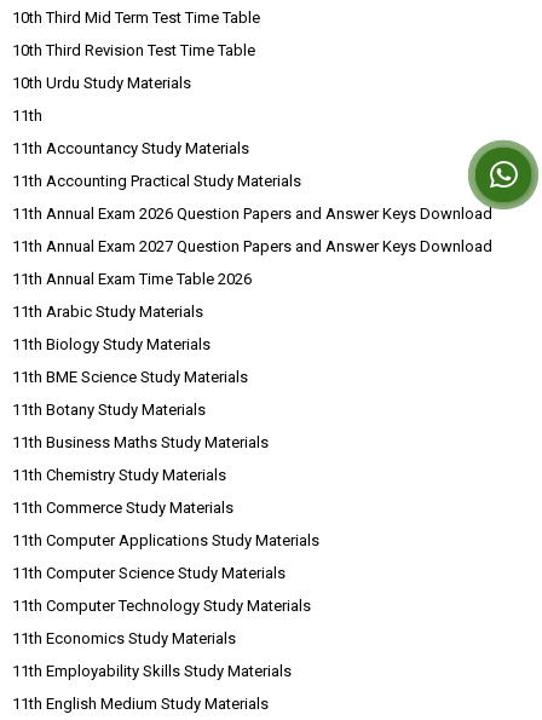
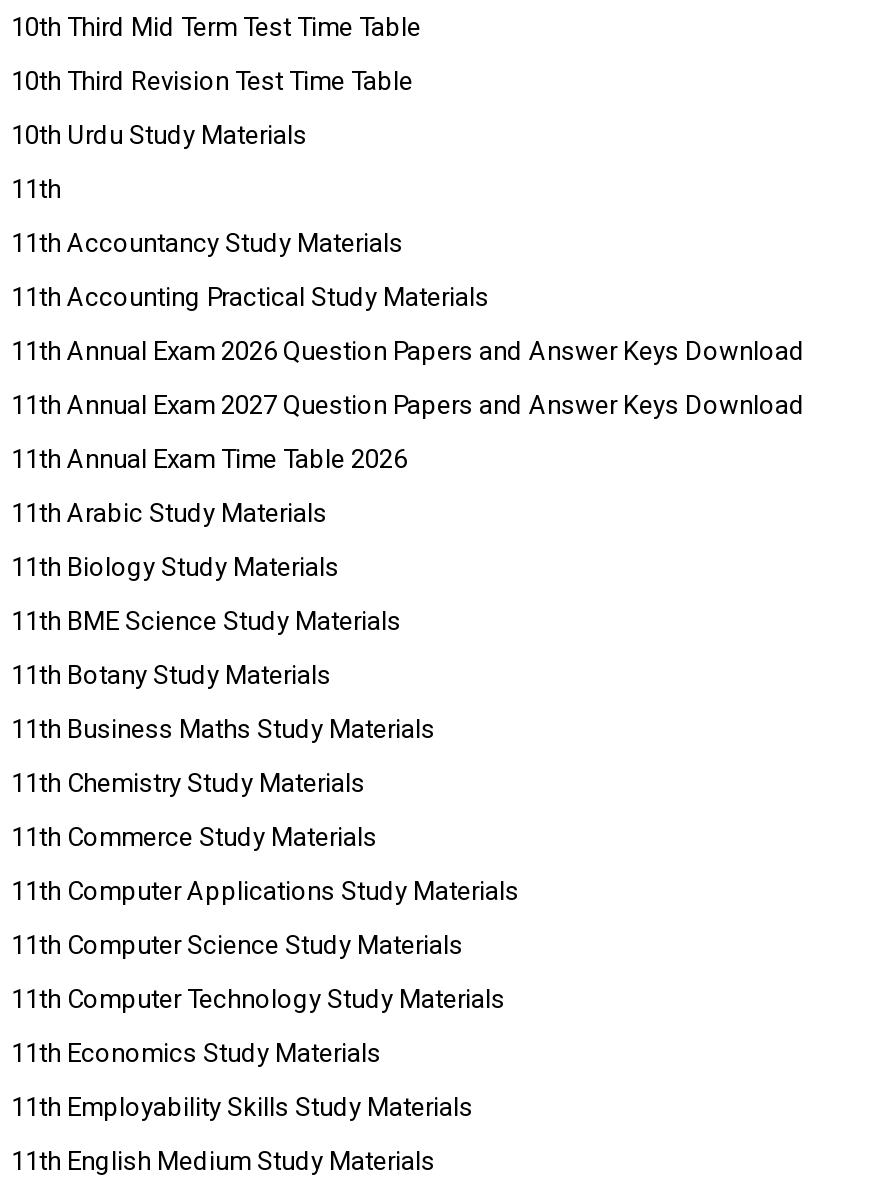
[467,139,538,211] [image] -> none

